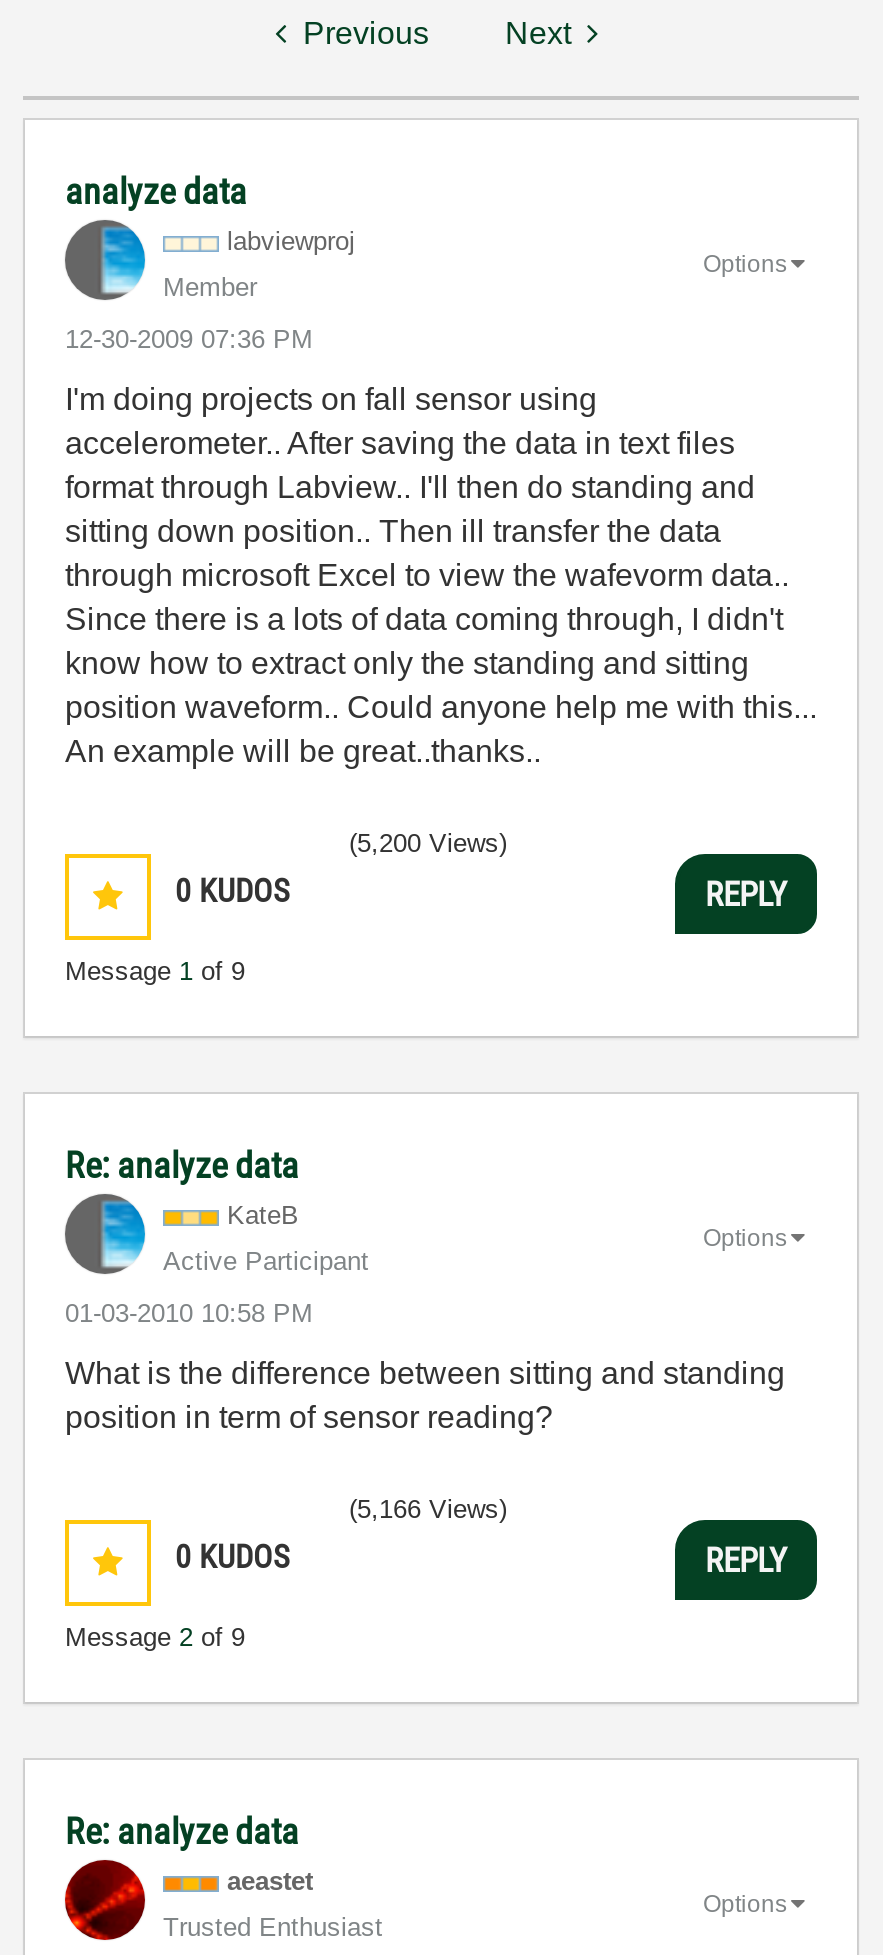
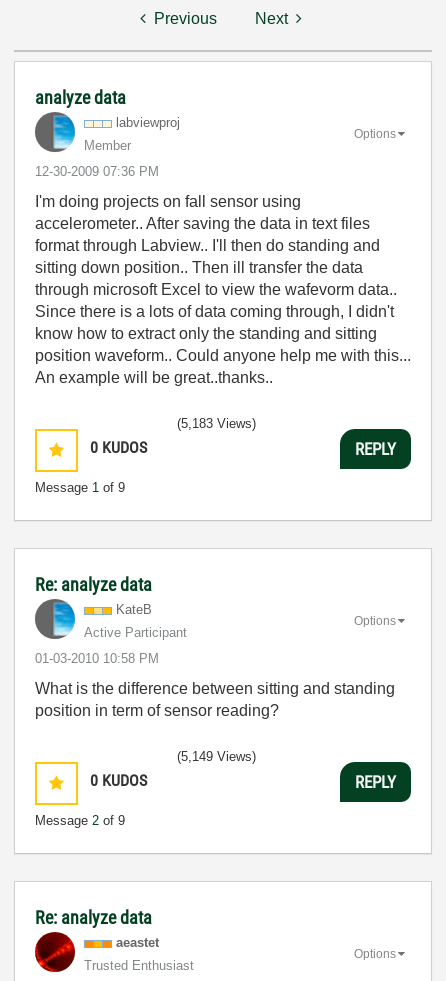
[349,828,507,858] (5,200 Views) -> [177,416,256,431] (5,183 Views)
[349,1494,507,1524] (5,166 Views) -> [177,749,256,764] (5,149 Views)

